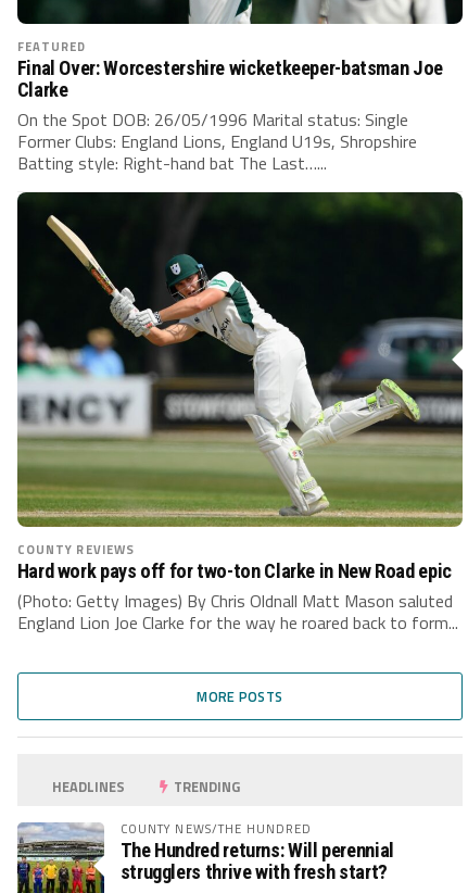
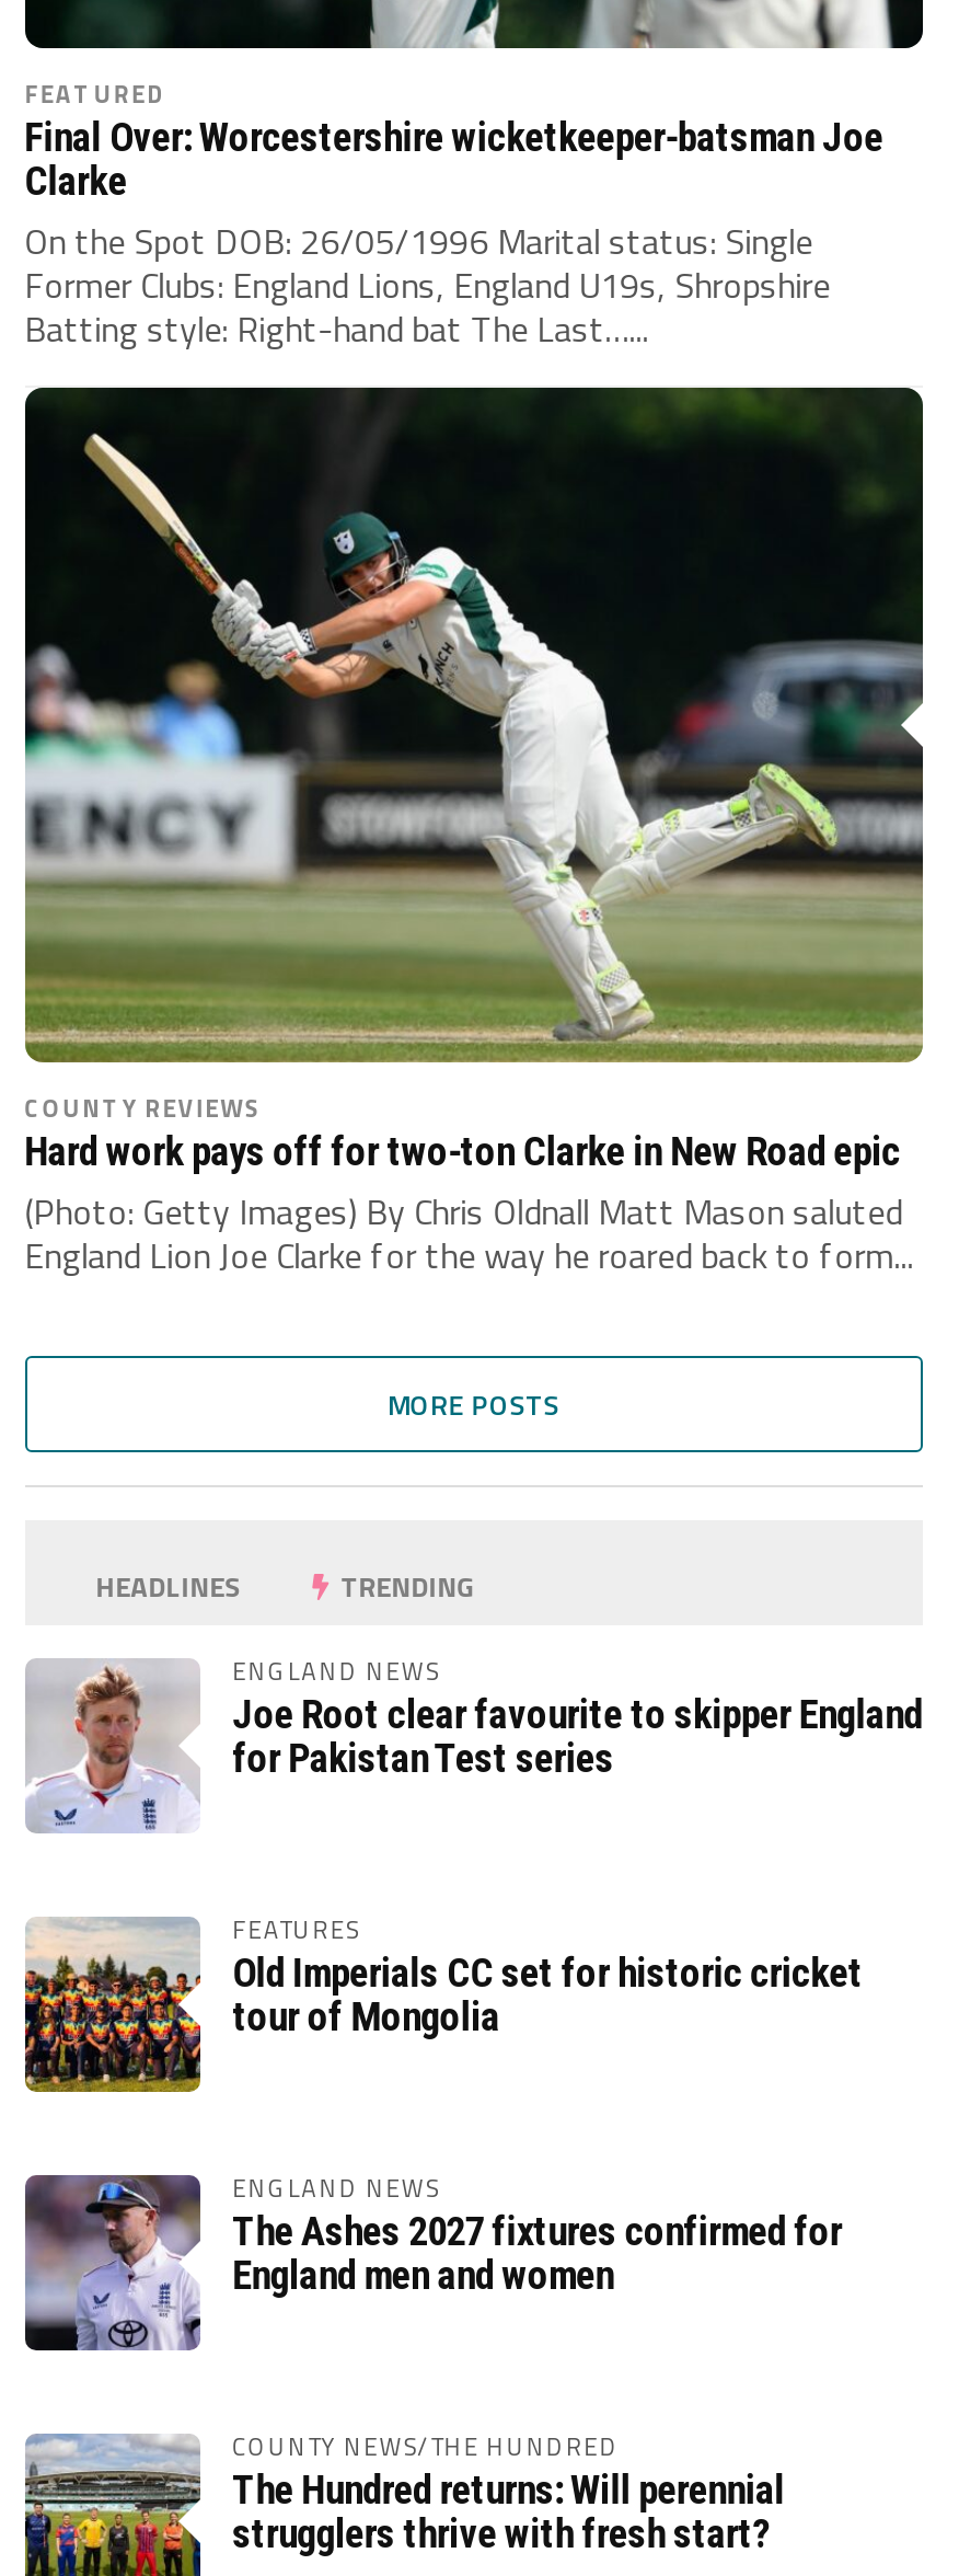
none -> [23,1911,863,2094] [image] | FEATURES | Old Imperials CC set for historic cricket | tour of Mongolia
none -> [23,2131,842,2353] [image] | ENGLAND NEWS | The Ashes 2027 fixtures confirmed for | England men and women
none -> [25,1652,922,1838] [image] | ENGLAND NEWS | Joe Root clear favourite to skipper England | for Pakistan Test series

